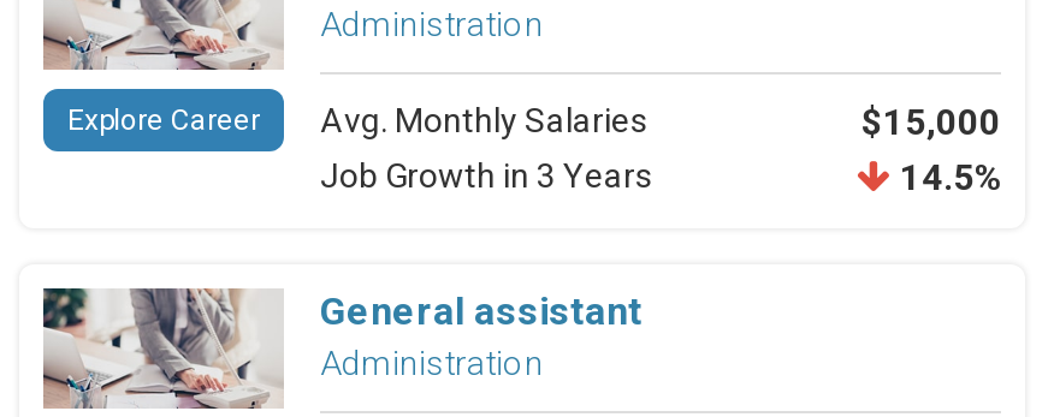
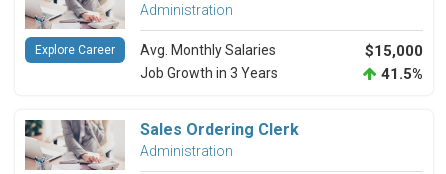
[890,156,1001,199] 14.5% -> [377,65,423,83] 41.5%
[320,288,643,334] General assistant -> [140,120,299,139] Sales Ordering Clerk

